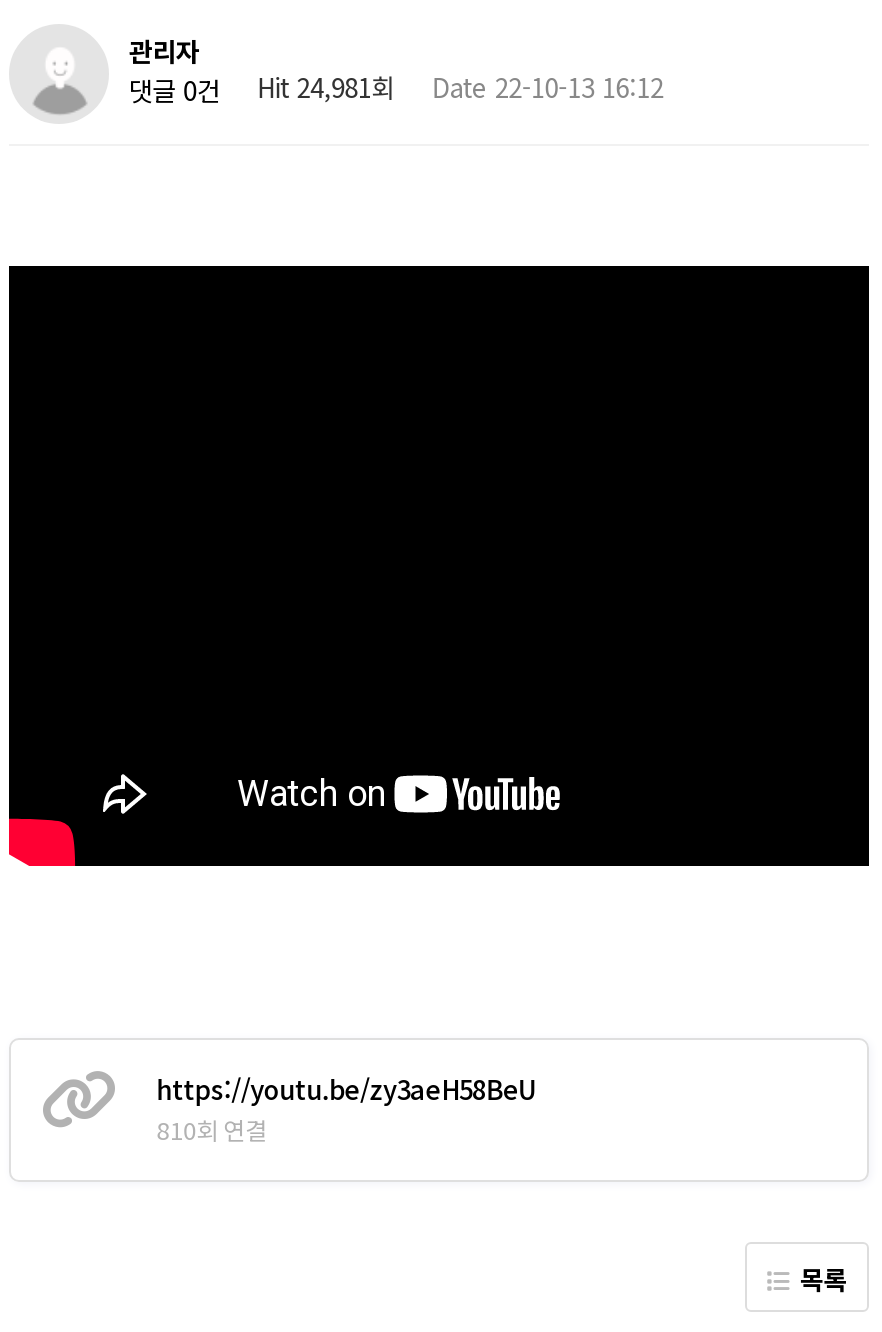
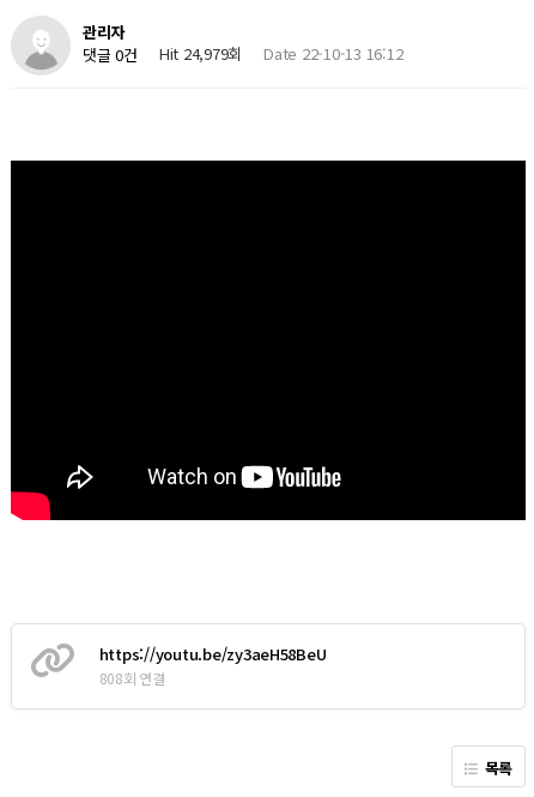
[129,68,664,109] 댓글 0건 Hit 24,981회 Date 22-10-13 16:12 -> [83,42,403,67] 댓글 0건 Hit 24,979회 Date 22-10-13 16:12
[156,1112,267,1146] 810회 연결 -> [99,668,165,688] 808회 연결

